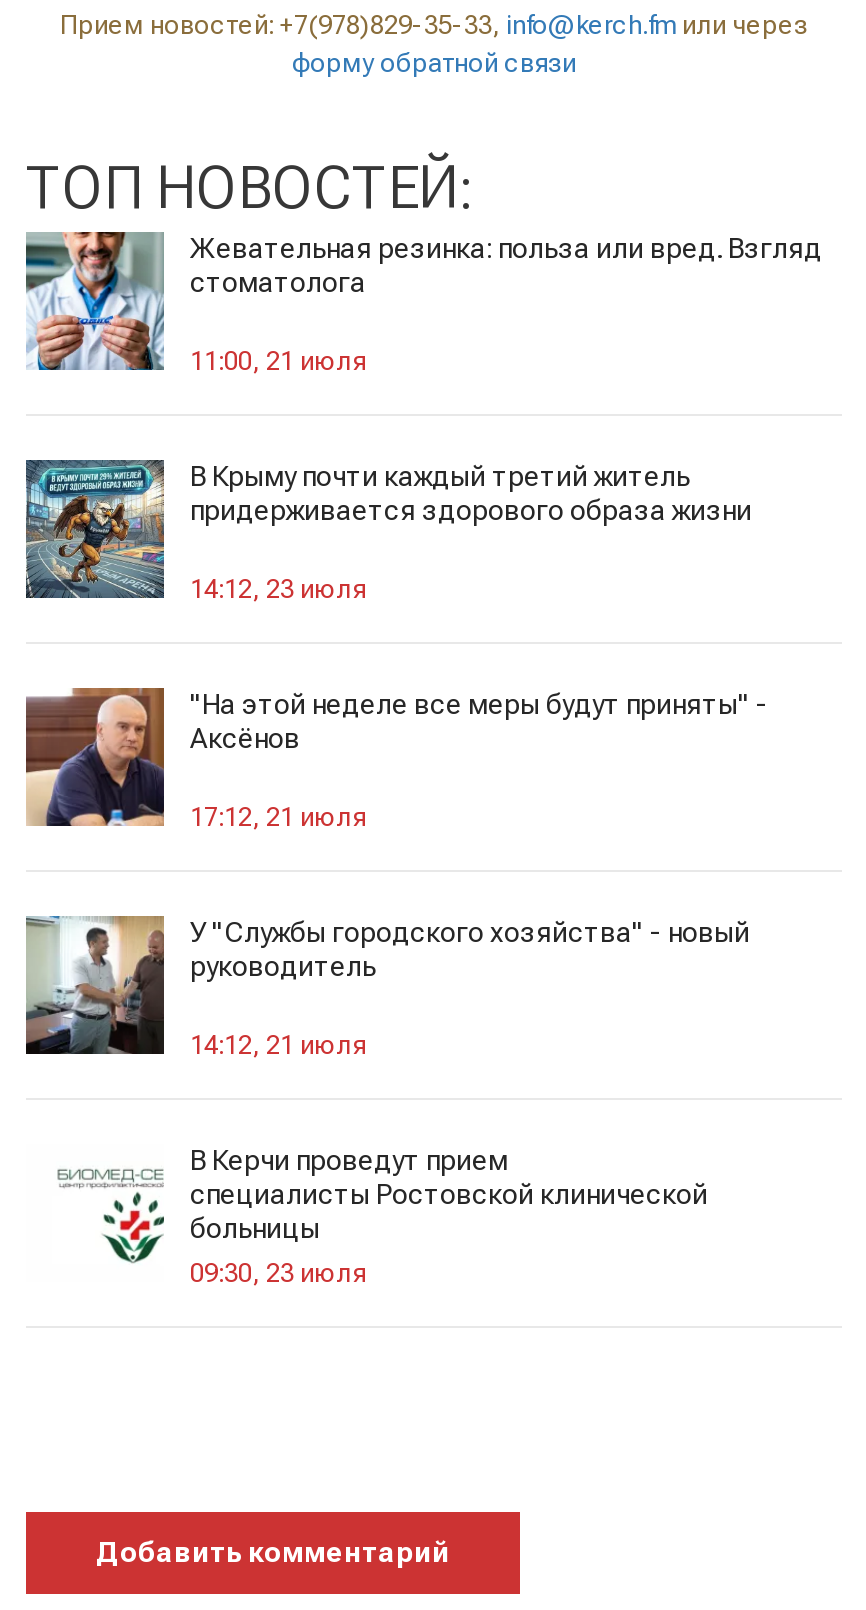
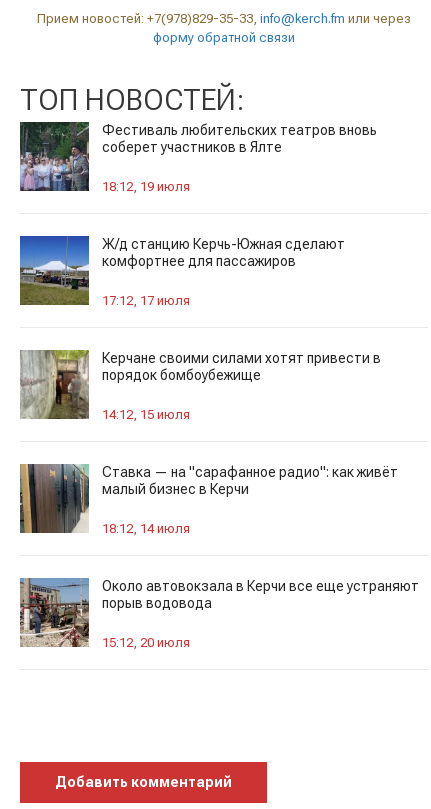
[24,230,822,376] [image] | Жевательная резинка: польза или вред. Взгляд | стоматолога | 11:00, 21 июля -> [19,121,377,194] [image] | Фестиваль любительских театров вновь | соберет участников в Ялте | 18:12, 19 июля
[24,458,752,604] [image] | В Крыму почти каждый третий житель | придерживается здорового образа жизни | 14:12, 23 июля -> [19,235,345,308] [image] | Ж/д станцию Керчь-Южная сделают | комфортнее для пассажиров | 17:12, 17 июля
[24,688,768,832] [image] | "На этой неделе все меры будут приняты" - | Аксёнов | 17:12, 21 июля -> [19,349,381,422] [image] | Керчане своими силами хотят привести в | порядок бомбоубежище | 14:12, 15 июля
[24,914,750,1060] [image] | У "Службы городского хозяйства" - новый | руководитель | 14:12, 21 июля -> [19,463,398,536] [image] | Ставка — на "сарафанное радио": как живёт | малый бизнес в Керчи | 18:12, 14 июля
[26,1144,708,1288] [image] | В Керчи проведут прием | специалисты Ростовской клинической | больницы | 09:30, 23 июля -> [19,577,419,650] [image] | Около автовокзала в Керчи все еще устраняют | порыв водовода | 15:12, 20 июля

